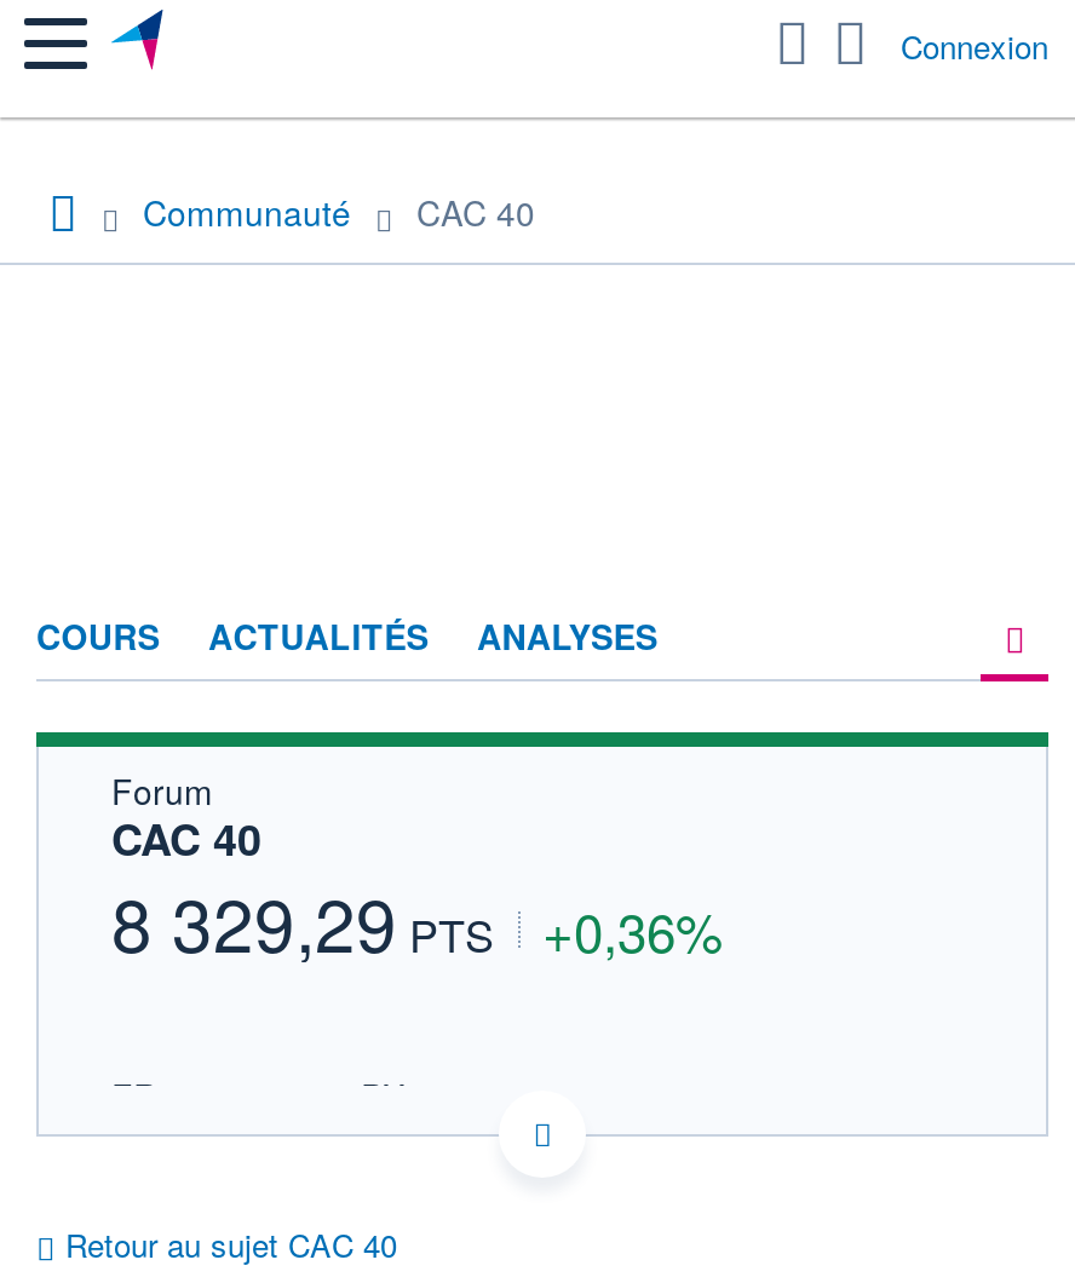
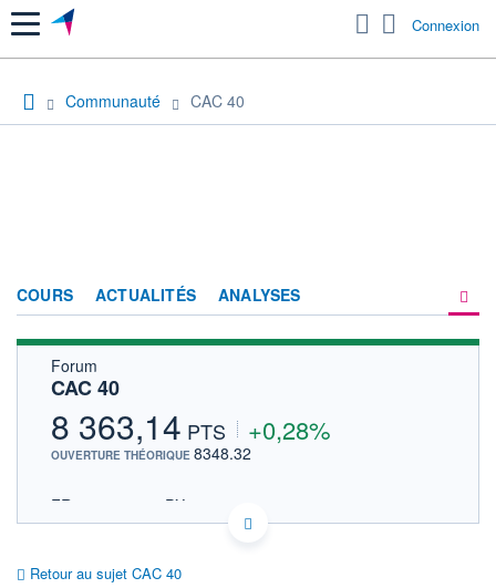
[111,870,724,974] 8 329,29 PTS | +0,36% -> [51,402,331,464] 8 363,14PTS | +0,28% | OUVERTURE THÉORIQUE 8348.32

